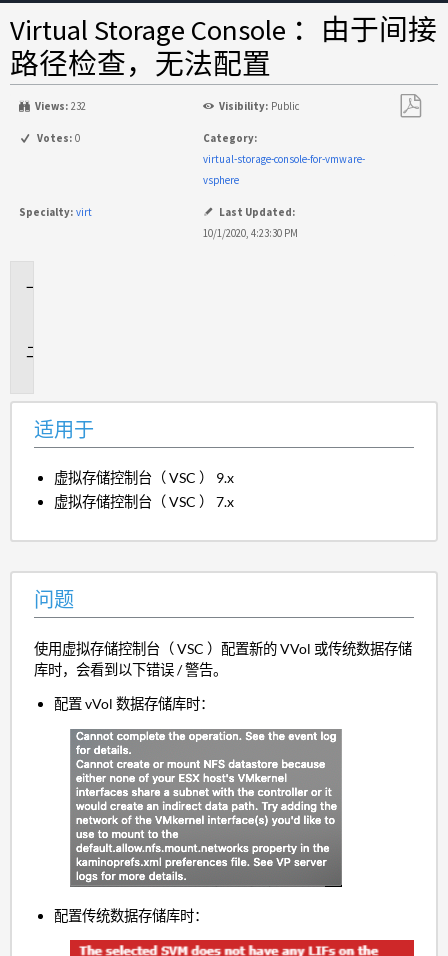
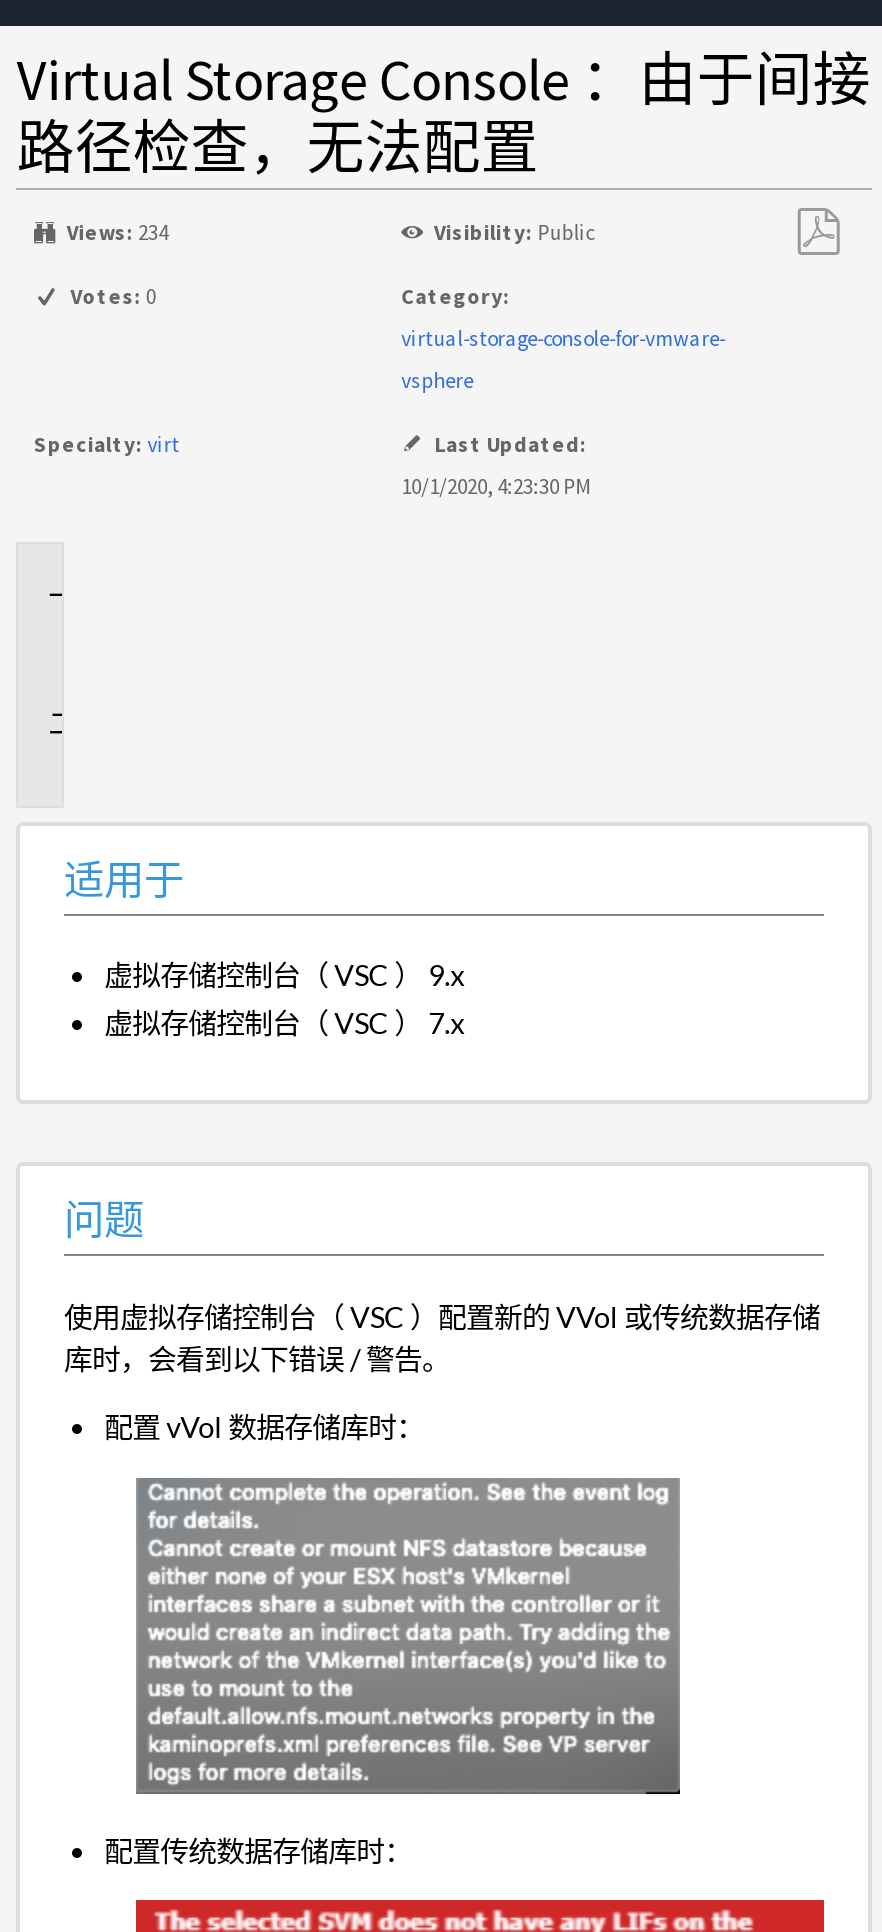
[35,99,86,113] Views: 232 -> [67,218,168,246] Views: 234

